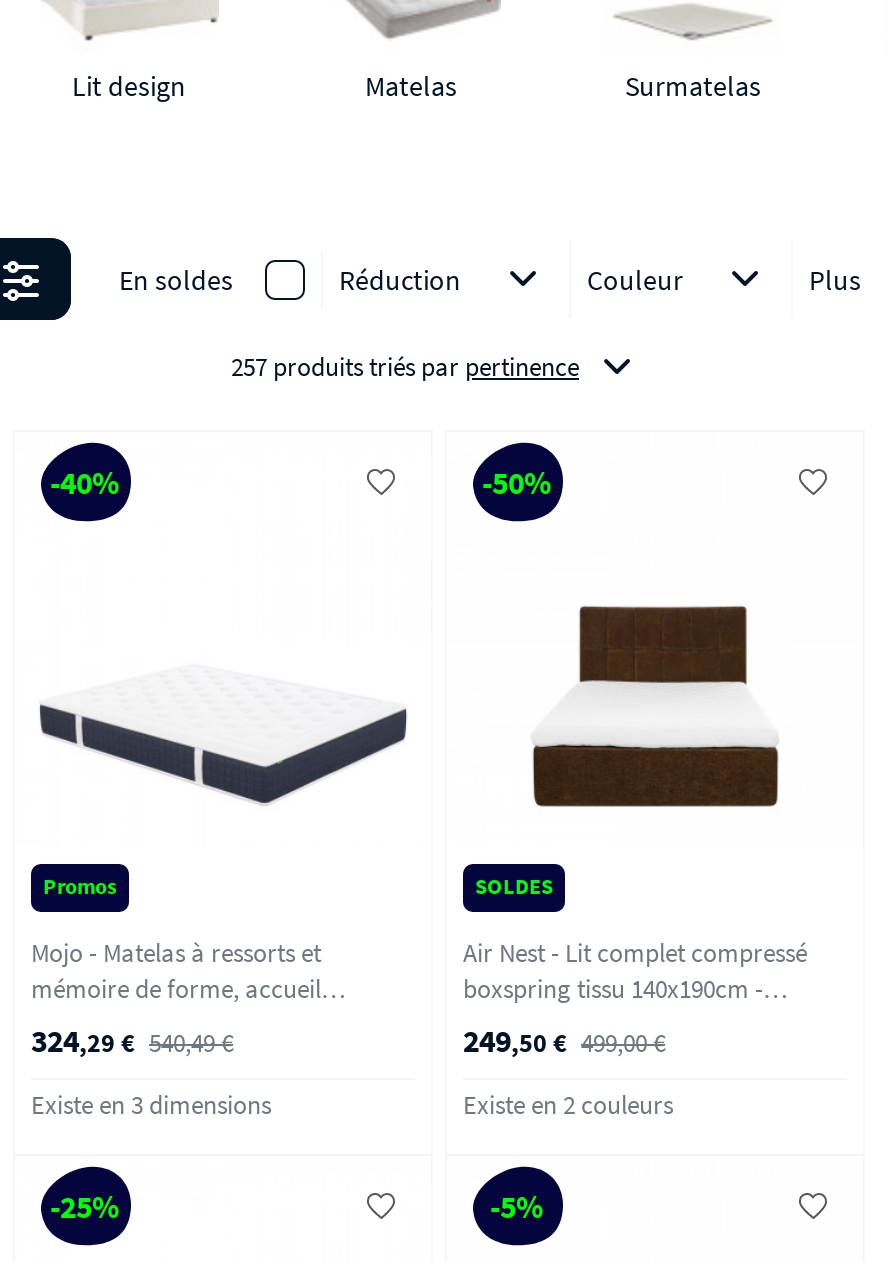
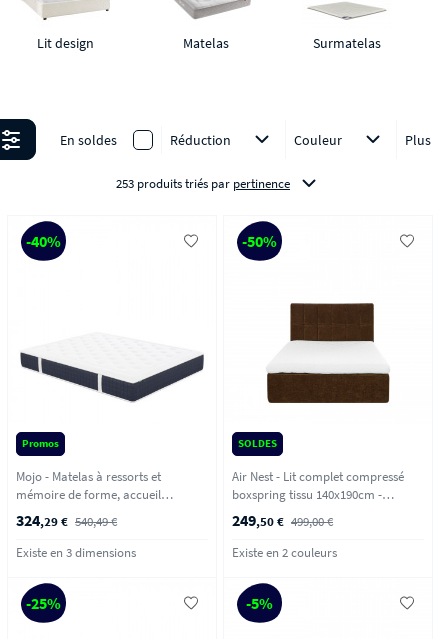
[231,349,579,383] 257 produits triés par pertinence -> [116,174,290,191] 253 produits triés par pertinence

